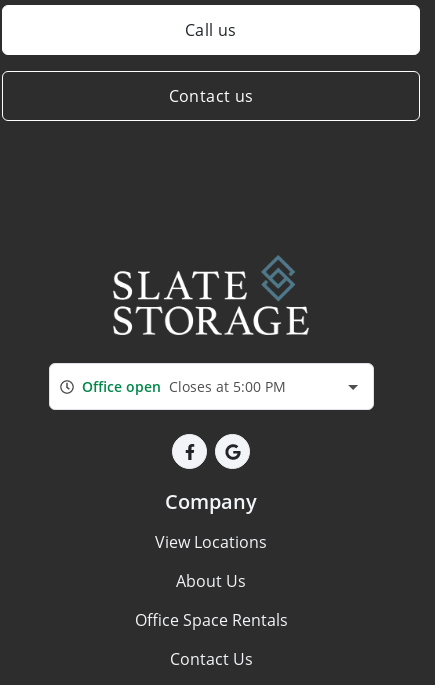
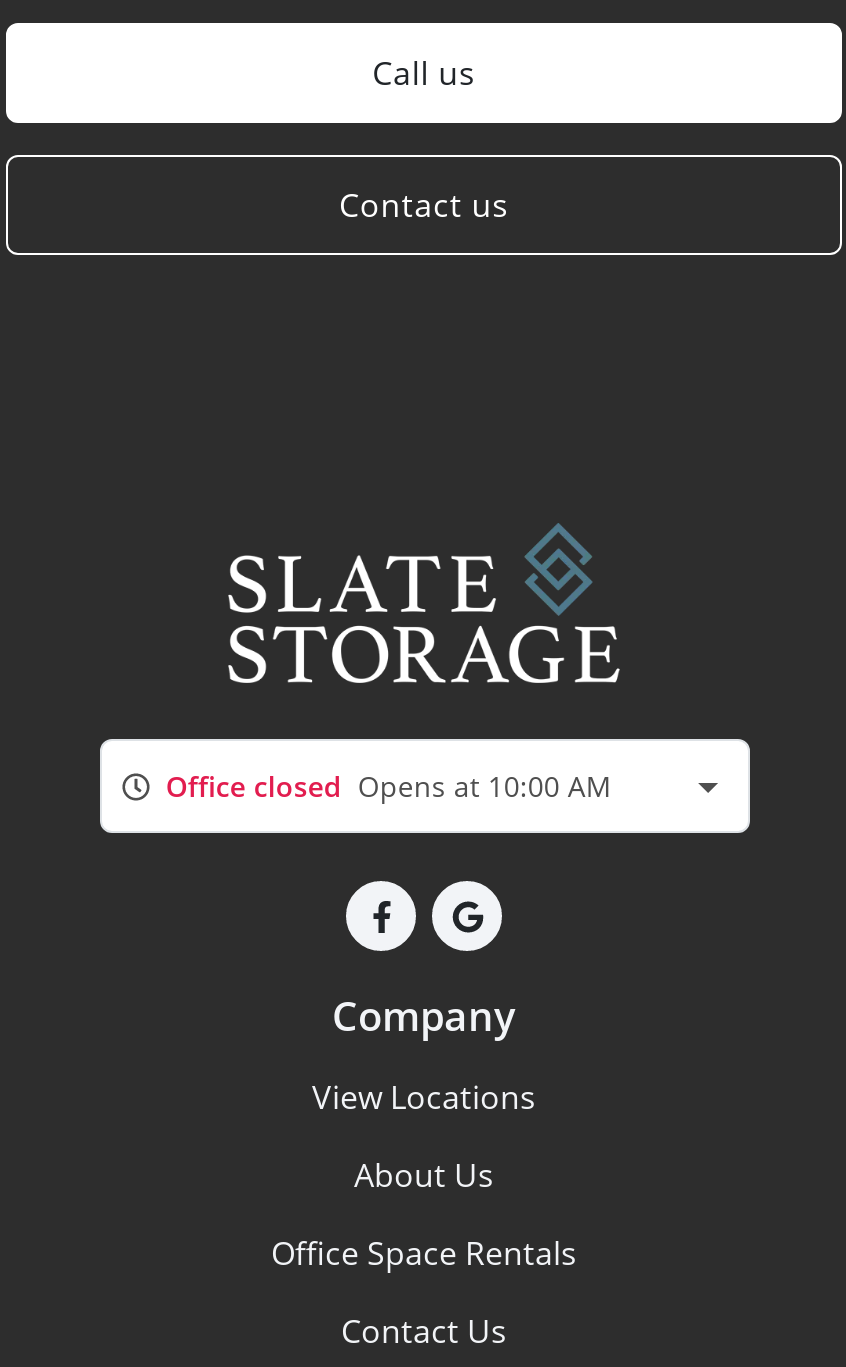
[82,377,286,396] Office open Closes at 5:00 PM -> [166,767,612,805] Office closed Opens at 10:00 AM

